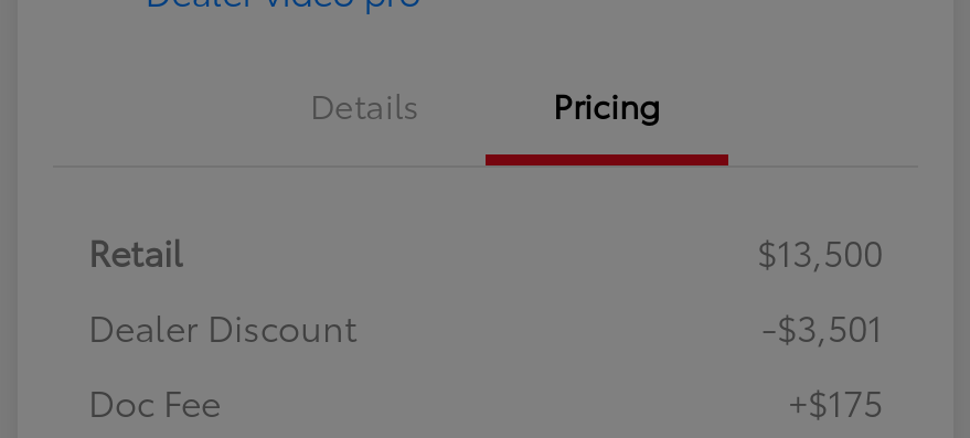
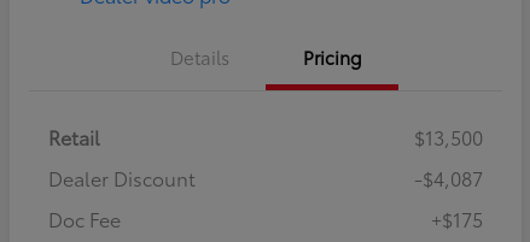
[761,300,883,350] -$3,501 -> [414,164,483,191] -$4,087

